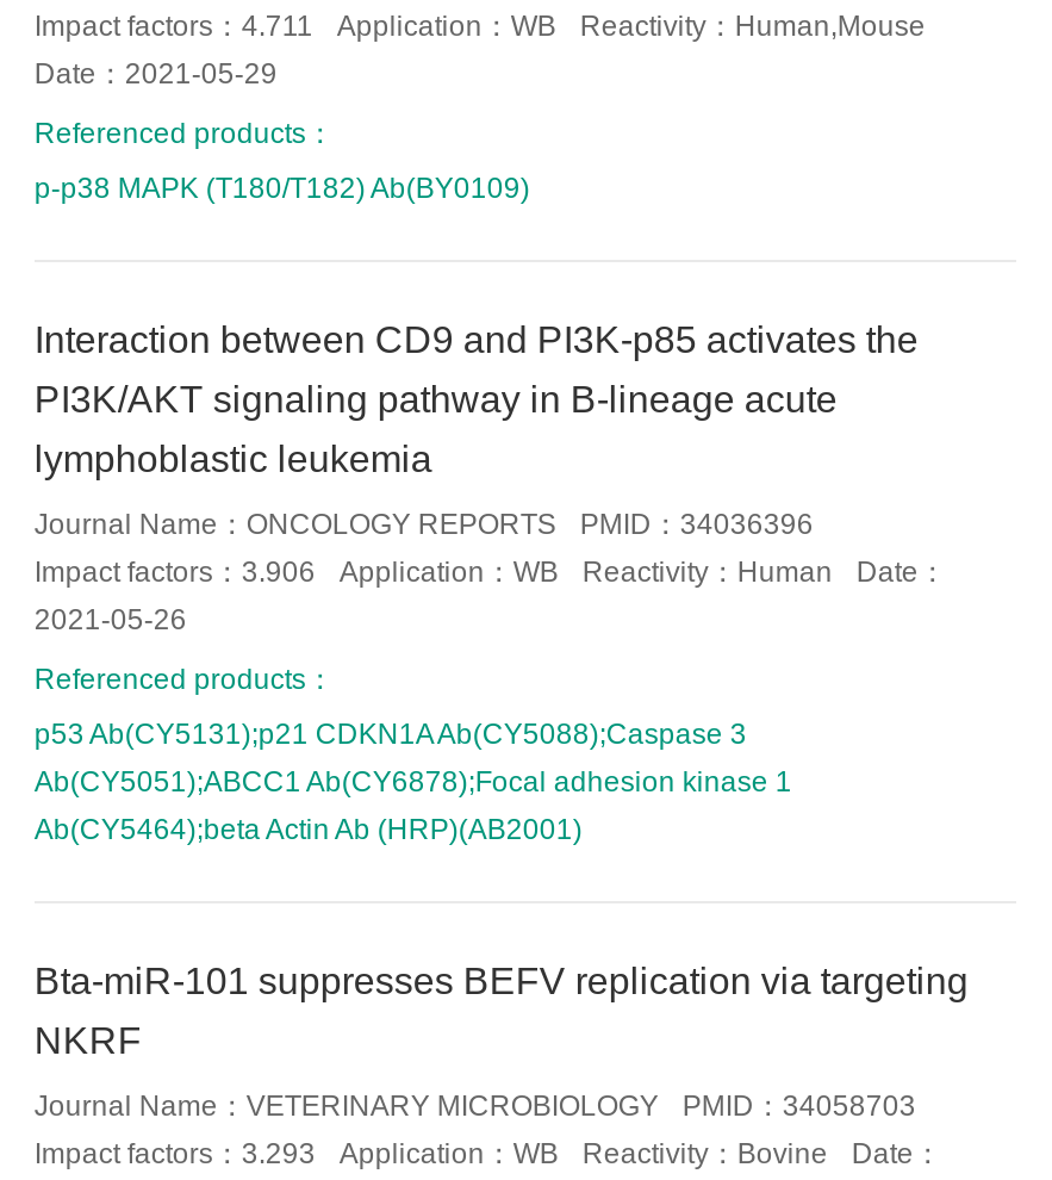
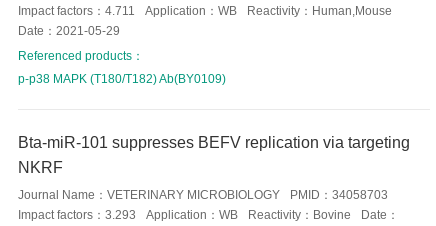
[34,319,947,846] Interaction between CD9 and PI3K‑p85 activates the | PI3K/AKT signaling pathway in B‑lineage acute | lymphoblastic leukemia | Journal Name：ONCOLOGY REPORTS | PMID：34036396 | Impact factors：3.906 | Application：WB | Reactivity：Human | Date： | 2021-05-26 | Referenced products： | p53 Ab(CY5131);p21 CDKN1A Ab(CY5088);Caspase 3 | Ab(CY5051);ABCC1 Ab(CY6878);Focal adhesion kinase 1 | Ab(CY5464);beta Actin Ab (HRP)(AB2001) -> none

